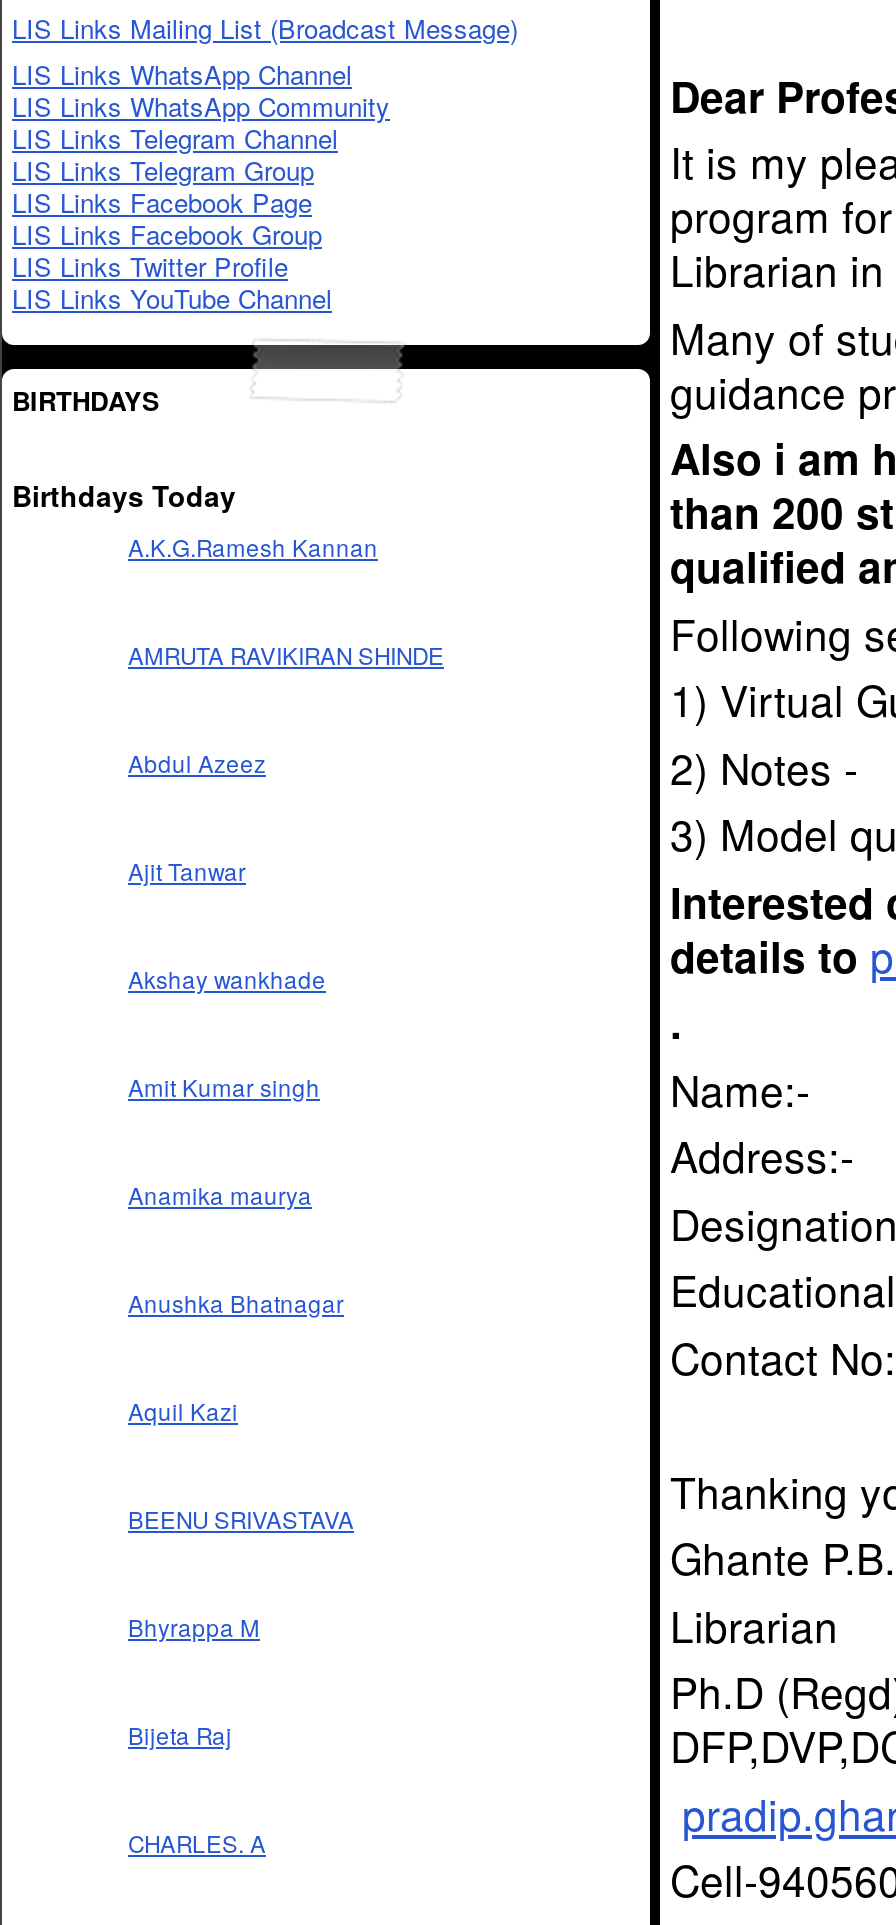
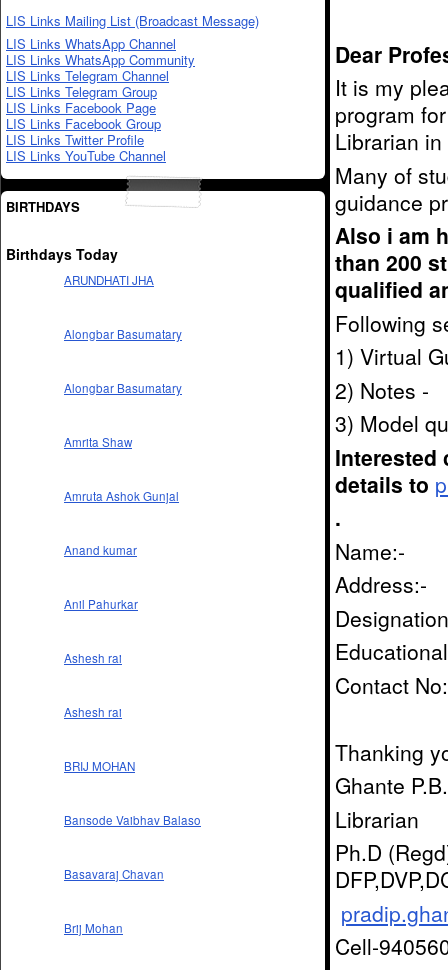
[128,531,378,563] A.K.G.Ramesh Kannan -> [64,272,154,288] ARUNDHATI JHA
[128,639,444,671] AMRUTA RAVIKIRAN SHINDE -> [64,326,182,342] Alongbar Basumatary
[128,747,266,779] Abdul Azeez -> [64,380,182,396] Alongbar Basumatary
[128,855,246,887] Ajit Tanwar -> [64,434,132,450] Amrita Shaw
[128,963,326,995] Akshay wankhade -> [64,488,179,504] Amruta Ashok Gunjal
[128,1071,320,1103] Amit Kumar singh -> [64,542,137,558] Anand kumar
[128,1179,312,1211] Anamika maurya -> [64,596,138,612] Anil Pahurkar
[128,1287,344,1319] Anushka Bhatnagar -> [64,650,122,666] Ashesh rai
[128,1395,238,1427] Aquil Kazi -> [64,704,122,720] Ashesh rai
[128,1503,354,1535] BEENU SRIVASTAVA -> [64,758,135,774] BRIJ MOHAN
[128,1611,260,1643] Bhyrappa M -> [64,812,201,828] Bansode Vaibhav Balaso
[128,1719,232,1751] Bijeta Raj -> [64,866,164,882] Basavaraj Chavan
[128,1827,266,1859] CHARLES. A -> [64,920,123,936] Brij Mohan

